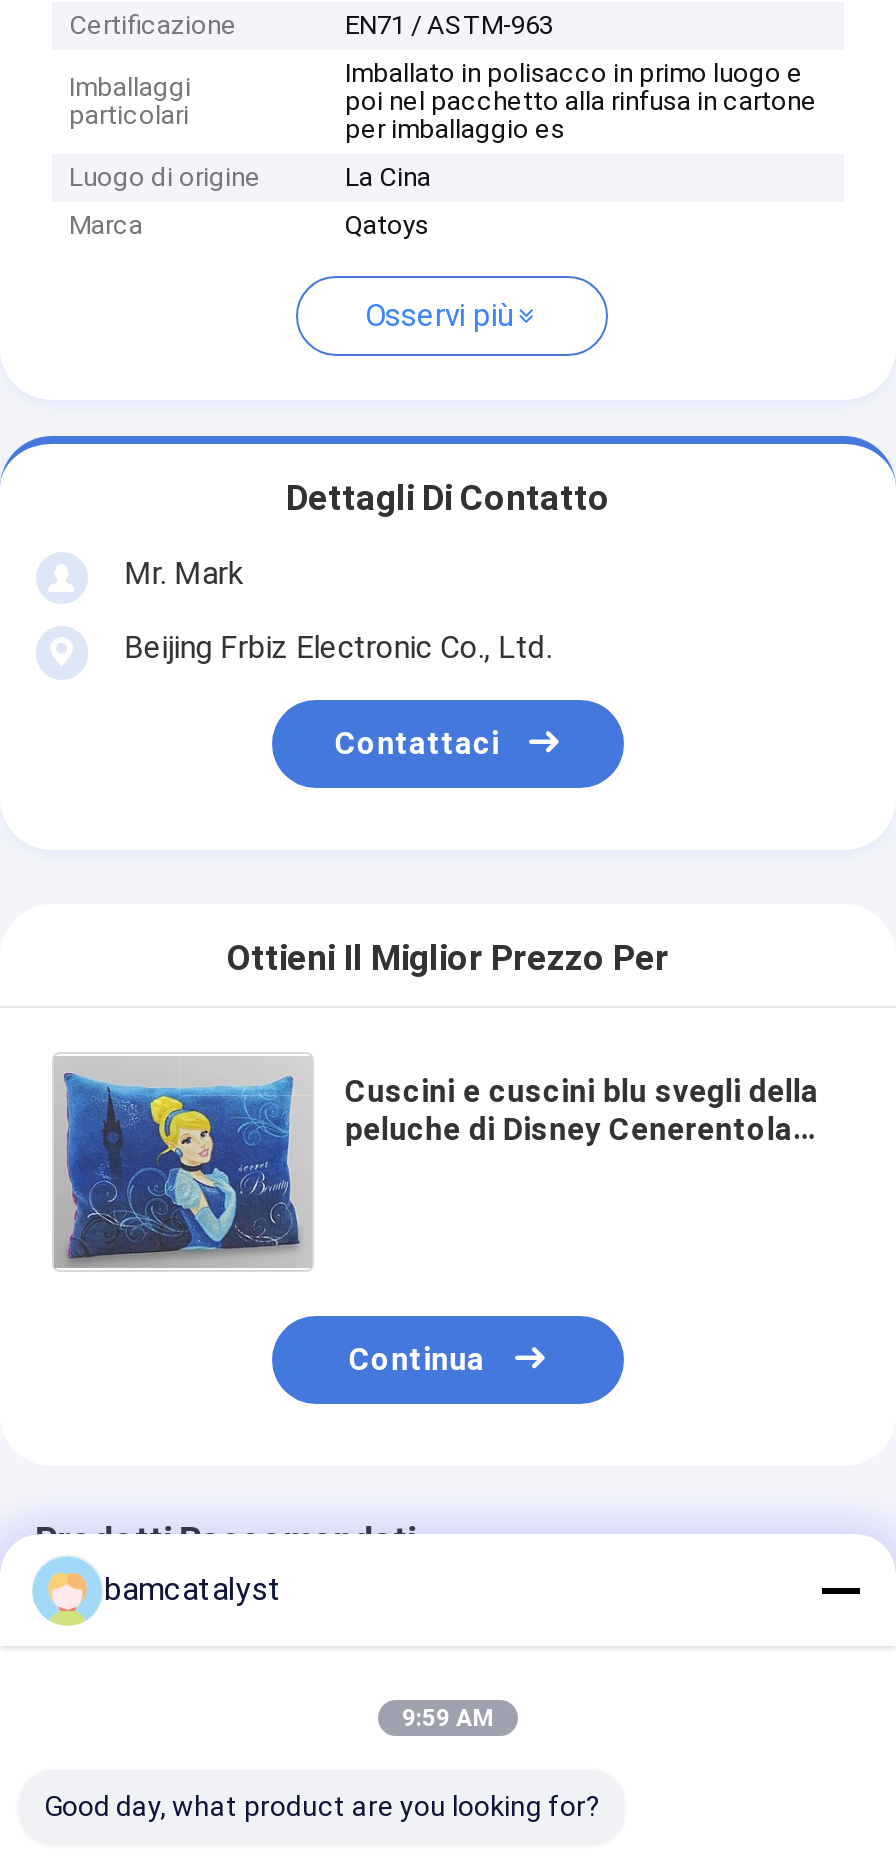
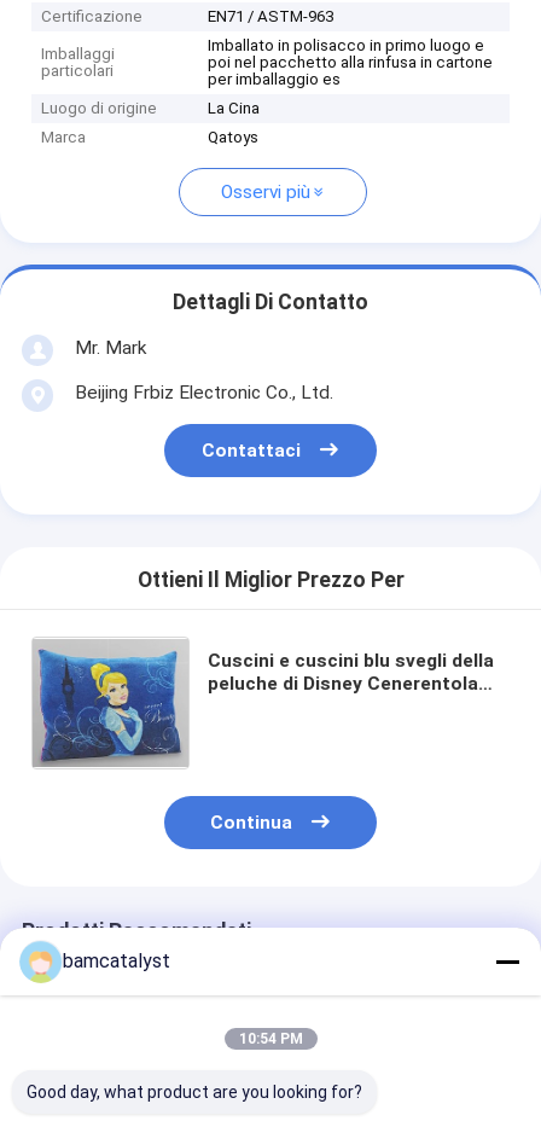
[402,1704,494,1732] 9:59 AM -> [238,1030,303,1047] 10:54 PM

